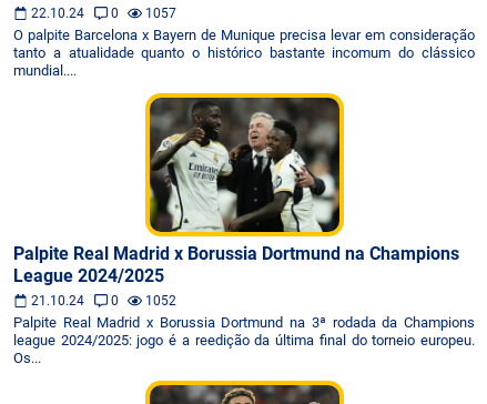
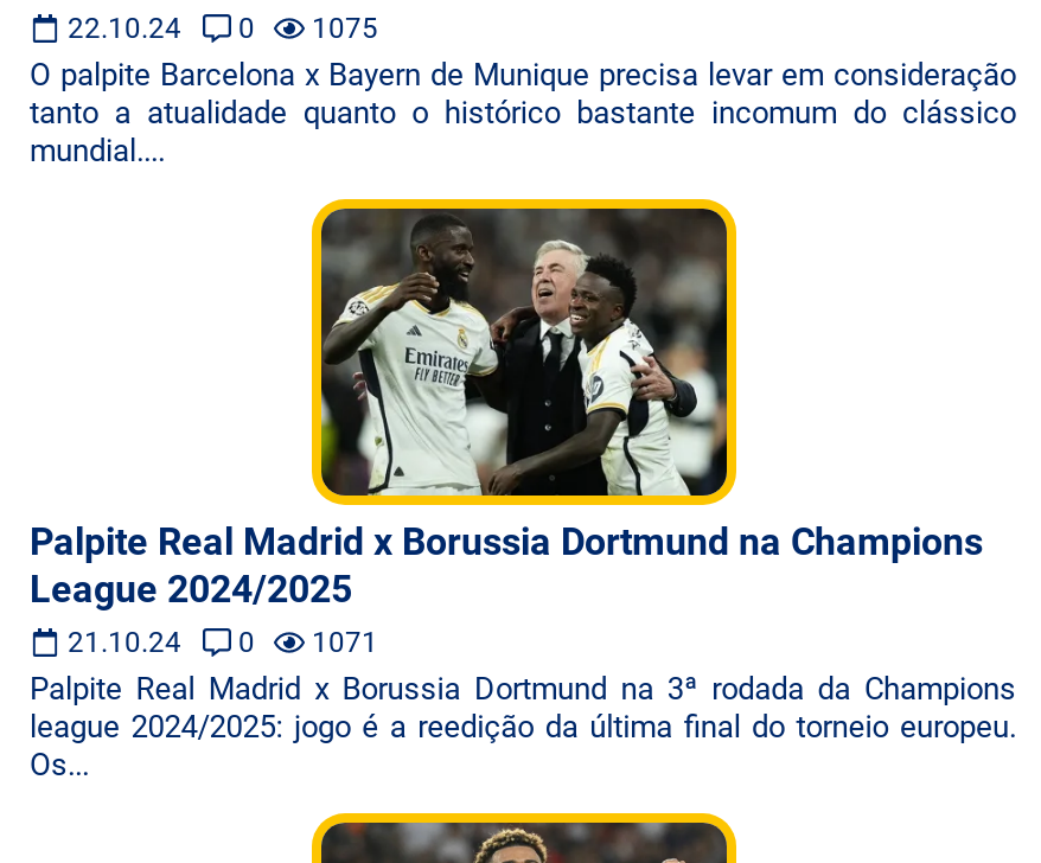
[31,6,176,21] 22.10.24 0 1057 -> [68,12,378,45] 22.10.24 0 1075
[31,292,176,308] 21.10.24 0 1052 -> [68,625,378,658] 21.10.24 0 1071

